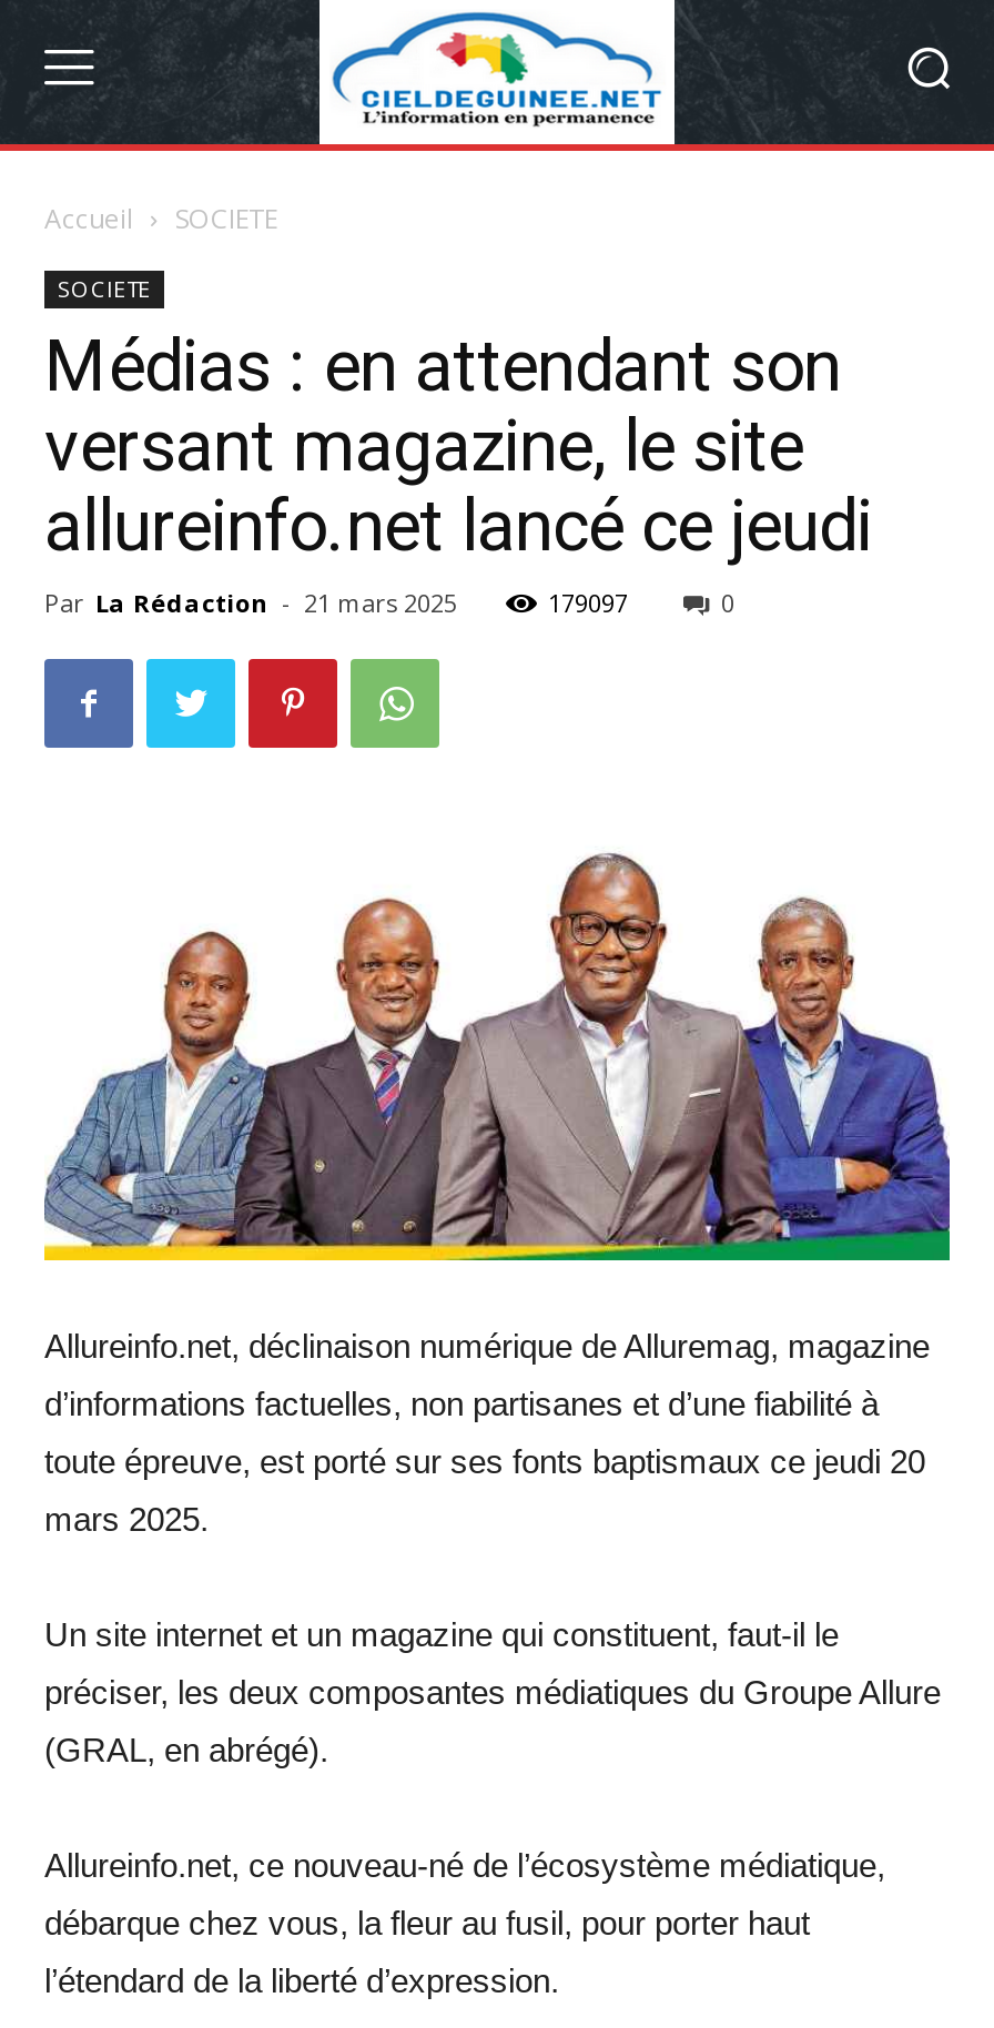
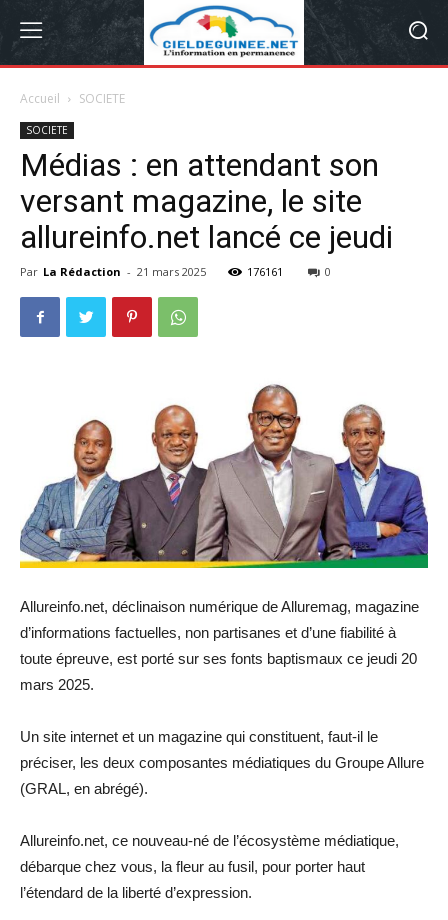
[548,586,628,619] 179097 -> [247,264,283,279] 176161

